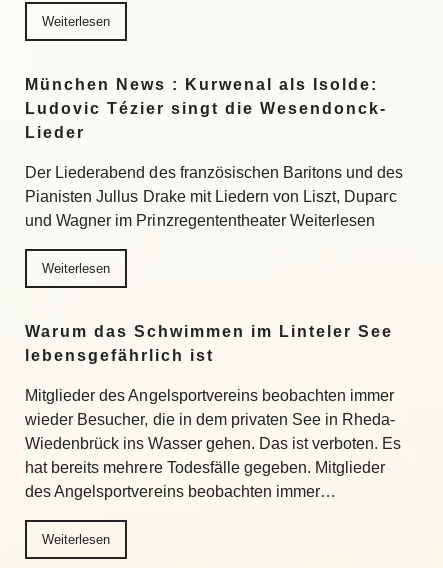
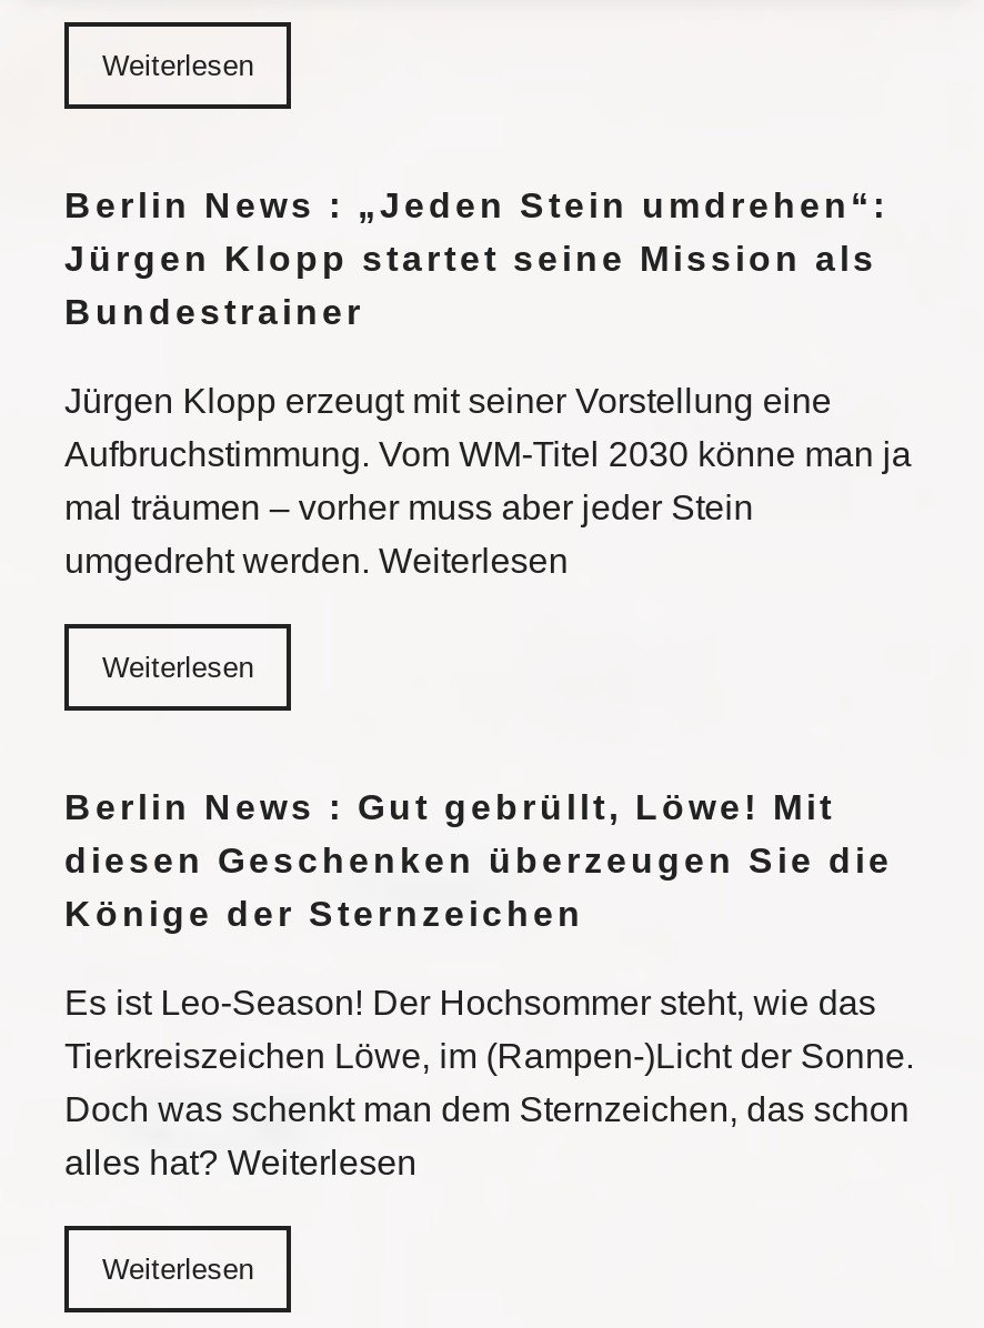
[25,76,387,141] München News : Kurwenal als Isolde: | Ludovic Tézier singt die Wesendonck- | Lieder -> [64,187,888,331] Berlin News : „Jeden Stein umdrehen“: | Jürgen Klopp startet seine Mission als | Bundestrainer
[25,164,403,229] Der Liederabend des französischen Baritons und des | Pianisten Jullus Drake mit Liedern von Liszt, Duparc | und Wagner im Prinzregententheater Weiterlesen -> [64,382,912,580] Jürgen Klopp erzeugt mit seiner Vorstellung eine | Aufbruchstimmung. Vom WM-Titel 2030 könne man ja | mal träumen – vorher muss aber jeder Stein | umgedreht werden. Weiterlesen
[25,323,393,364] Warum das Schwimmen im Linteler See | lebensgefährlich ist -> [64,788,893,933] Berlin News : Gut gebrüllt, Löwe! Mit | diesen Geschenken überzeugen Sie die | Könige der Sternzeichen
[25,387,401,500] Mitglieder des Angelsportvereins beobachten immer | wieder Besucher, die in dem privaten See in Rheda- | Wiedenbrück ins Wasser gehen. Das ist verboten. Es | hat bereits mehrere Todesfälle gegeben. Mitglieder | des Angelsportvereins beobachten immer… -> [64,984,914,1181] Es ist Leo-Season! Der Hochsommer steht, wie das | Tierkreiszeichen Löwe, im (Rampen-)Licht der Sonne. | Doch was schenkt man dem Sternzeichen, das schon | alles hat? Weiterlesen

